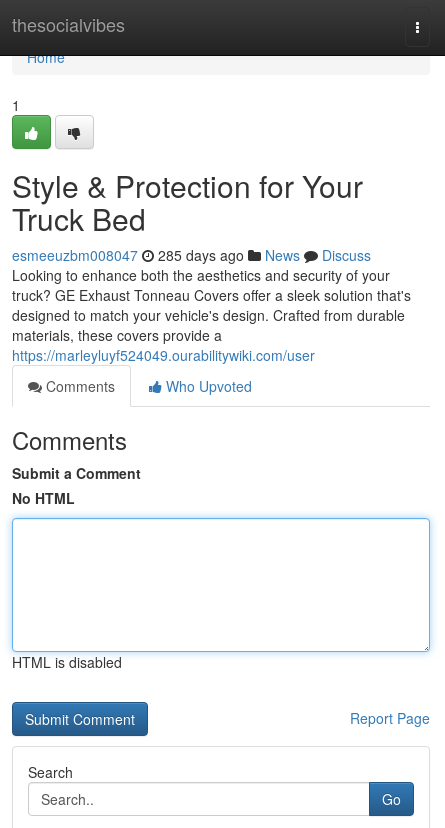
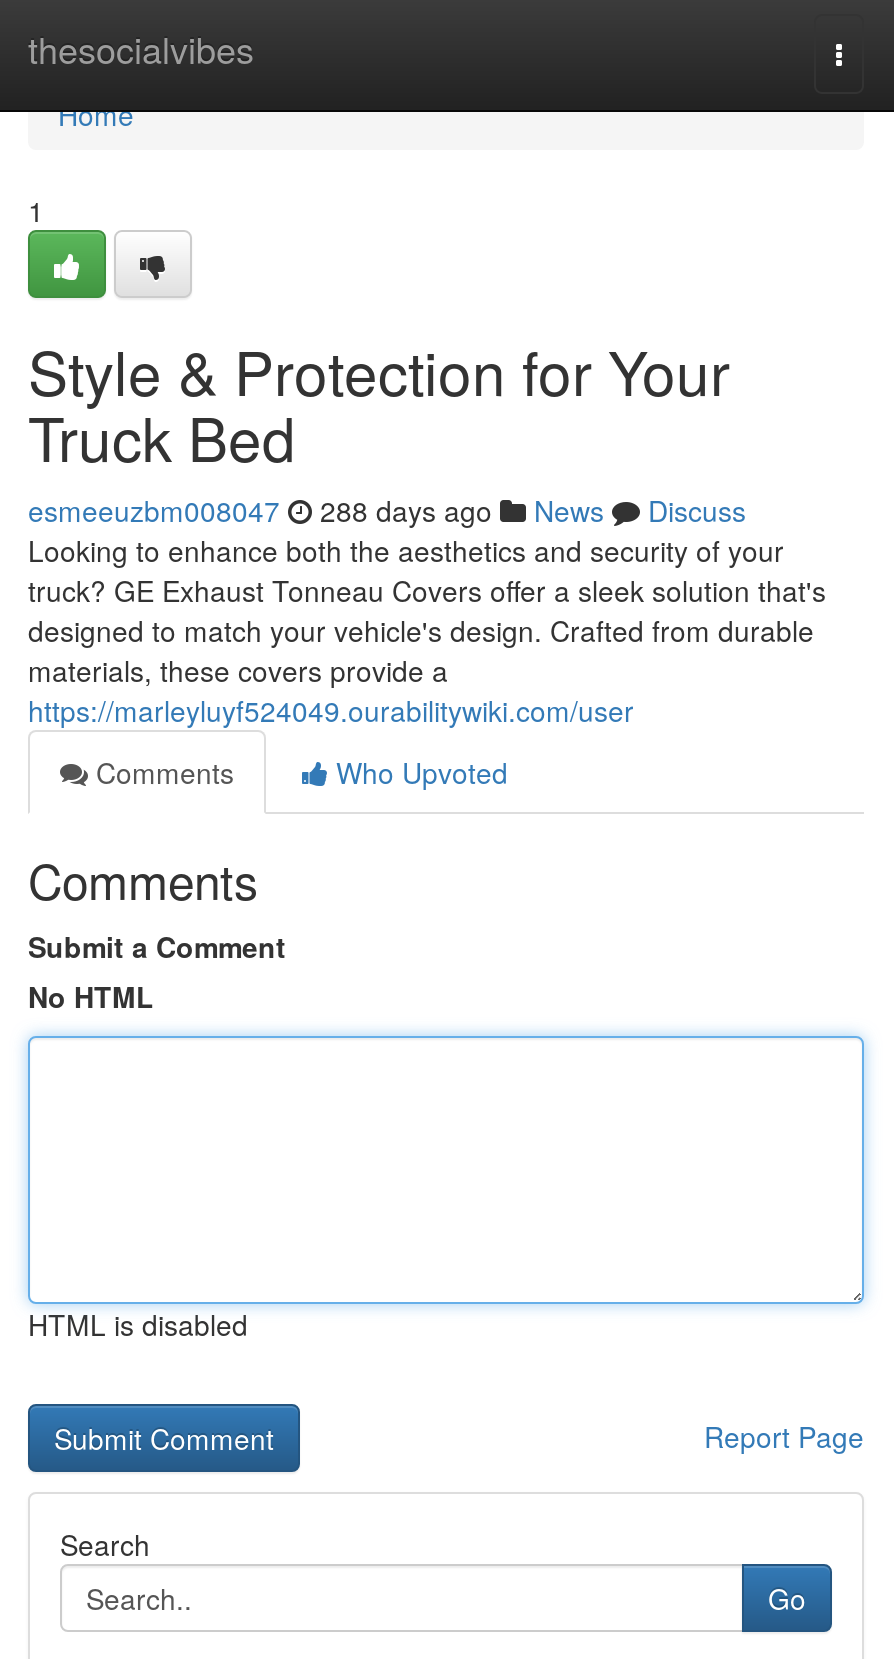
[12,245,371,265] esmeeuzbm008047 285 days ago News Discuss -> [28,490,746,530] esmeeuzbm008047 288 days ago News Discuss

